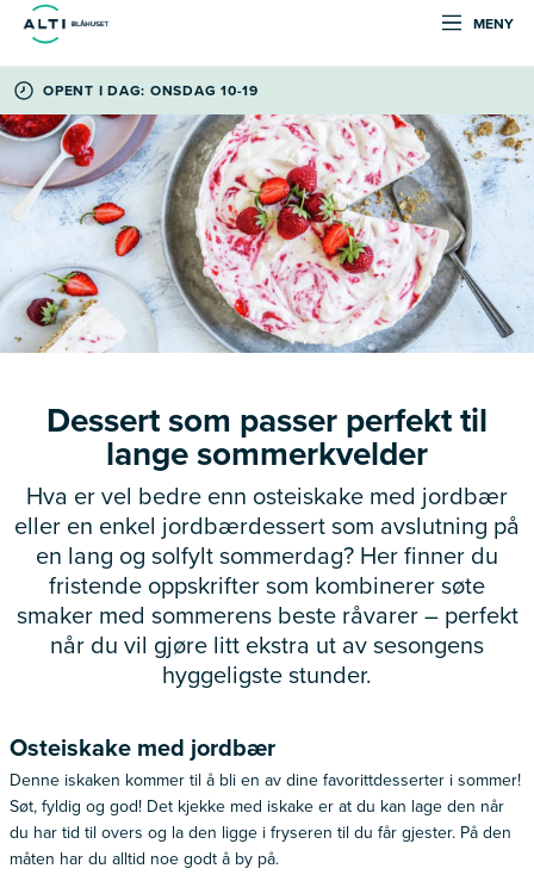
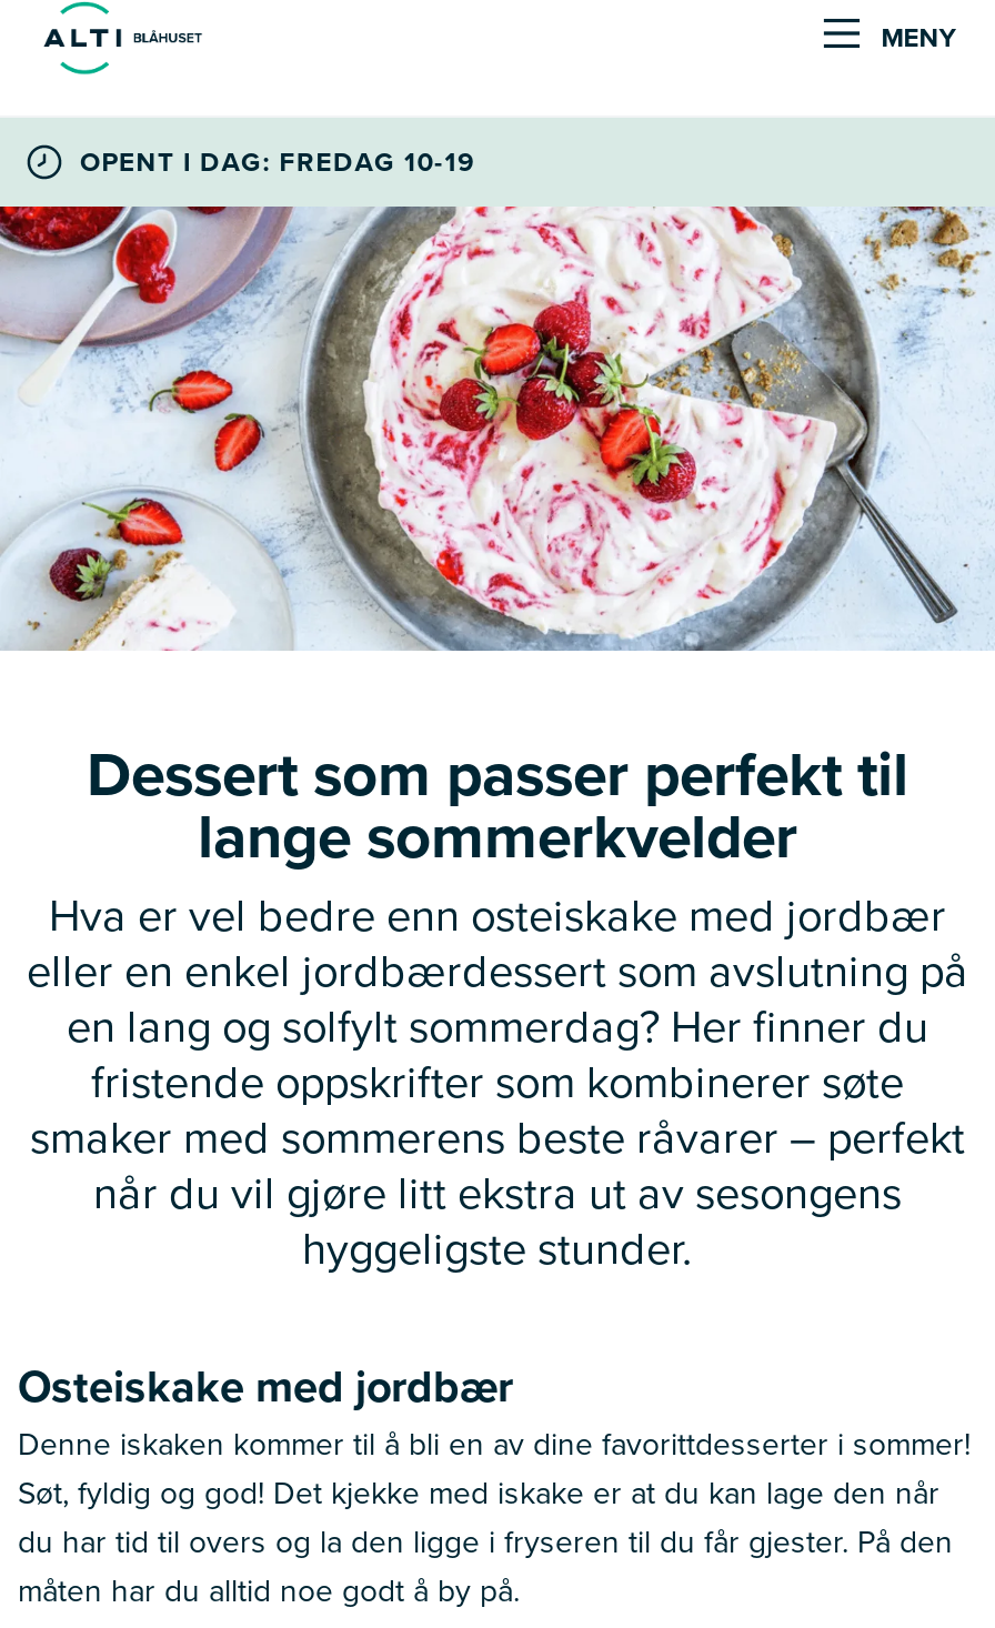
[43,80,258,100] OPENT I DAG: ONSDAG 10-19 -> [80,142,475,182] OPENT I DAG: FREDAG 10-19

